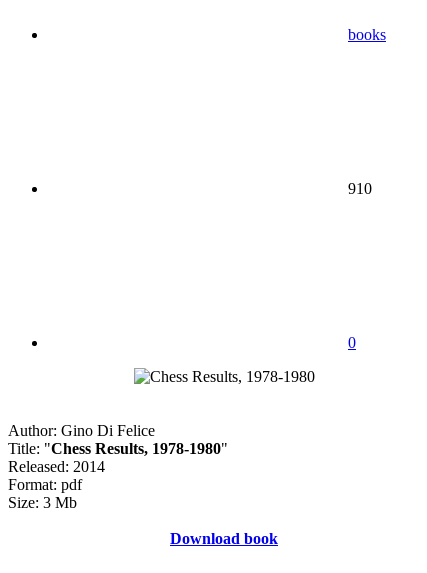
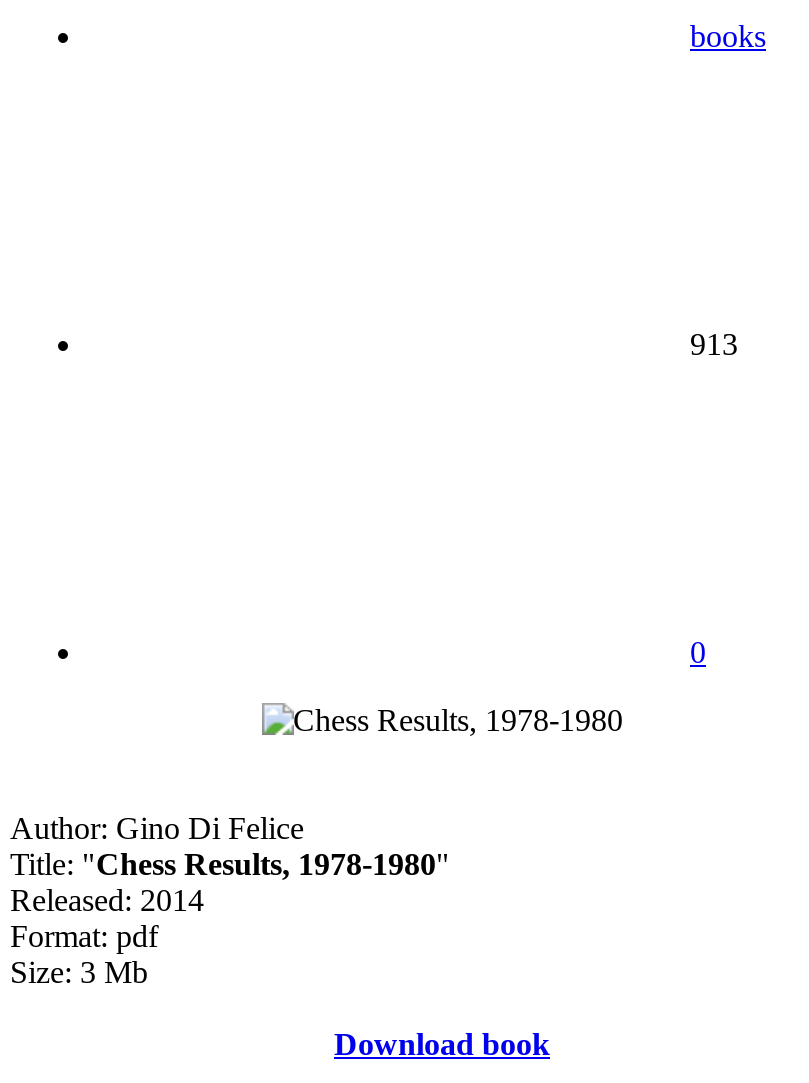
[348,180,372,197] 910 -> [690,327,738,361] 913

